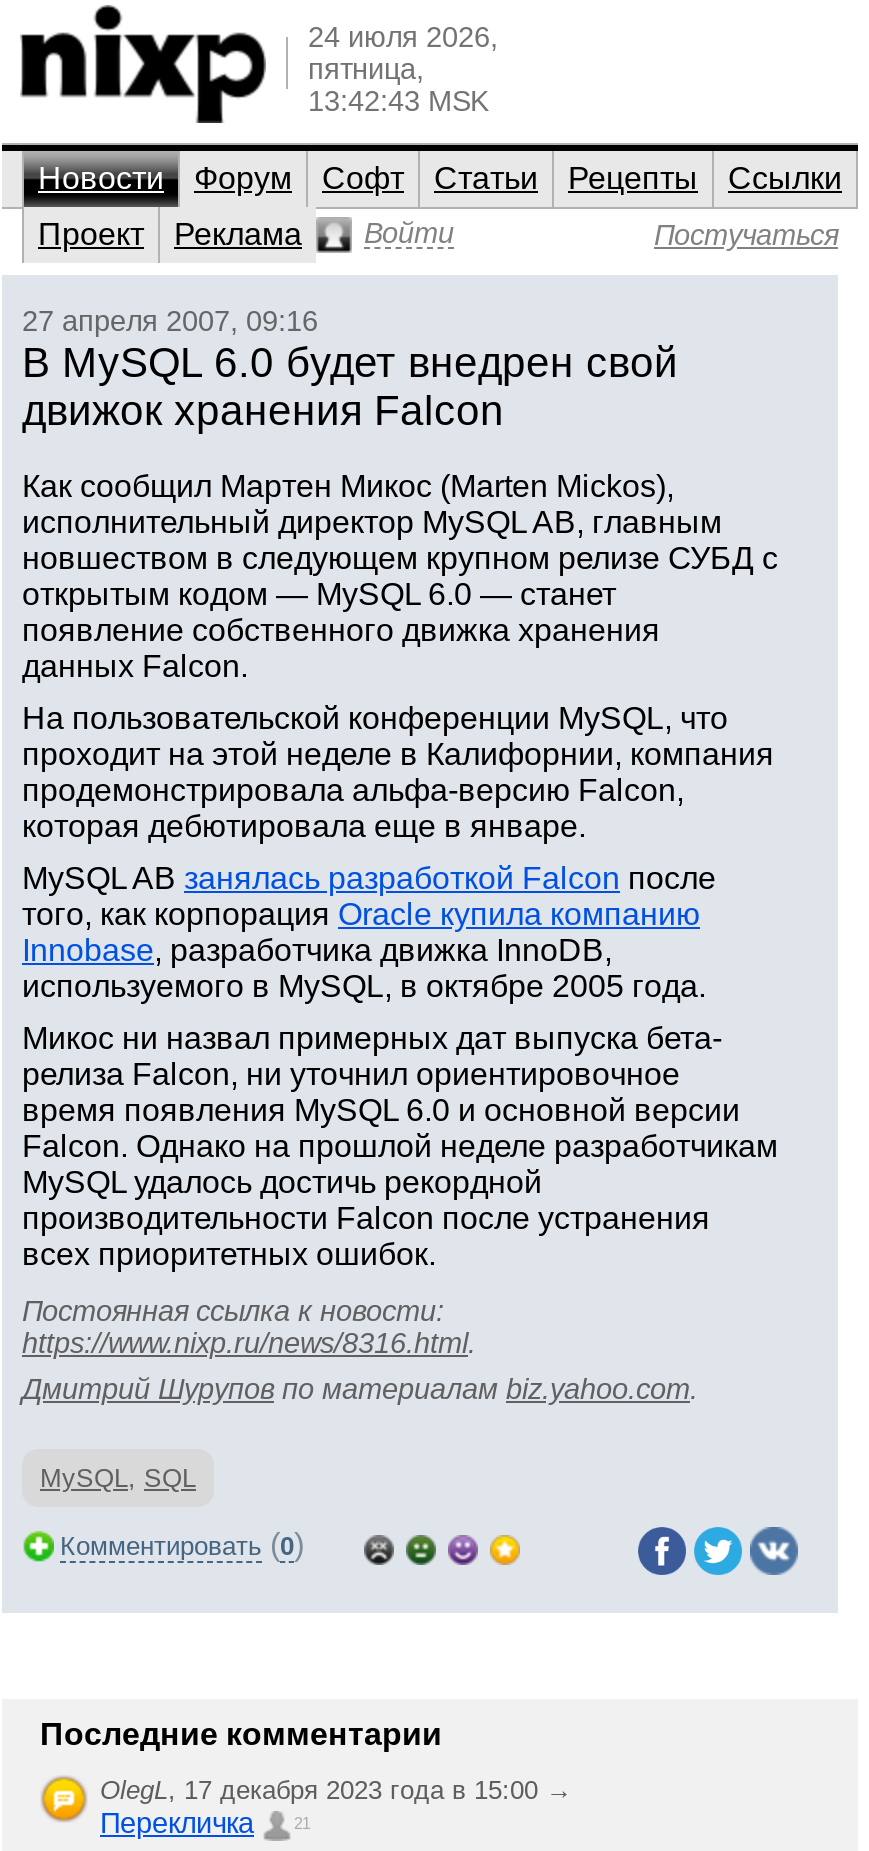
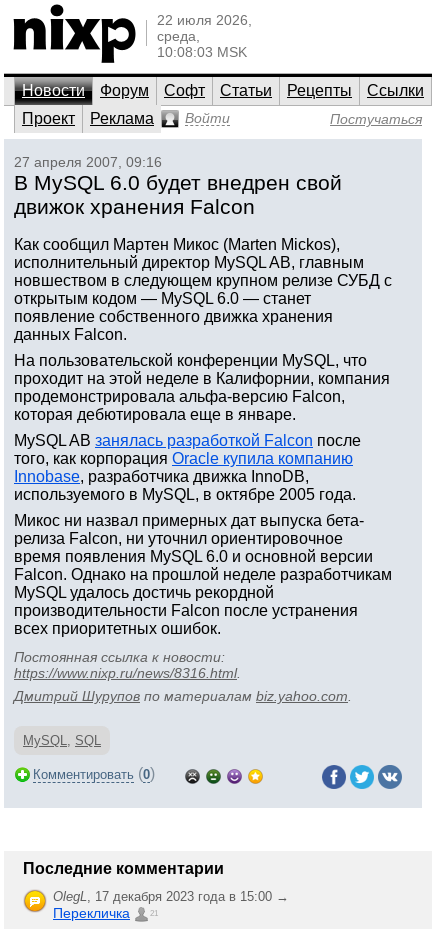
[308,21,498,117] 24 июля 2026, | пятница, | 13:42:43 MSK -> [157,12,252,60] 22 июля 2026, | среда, | 10:08:03 MSK

